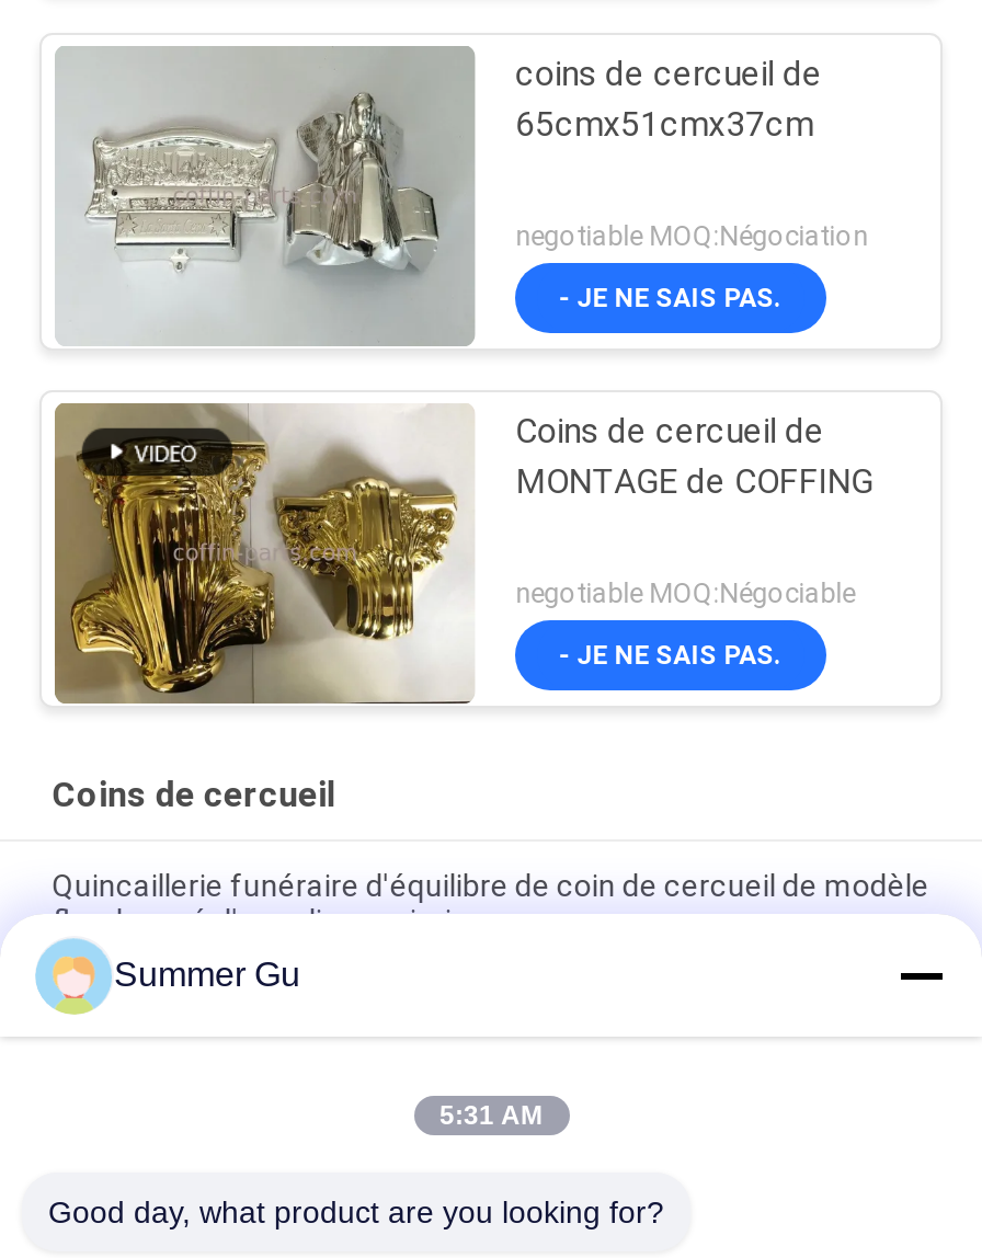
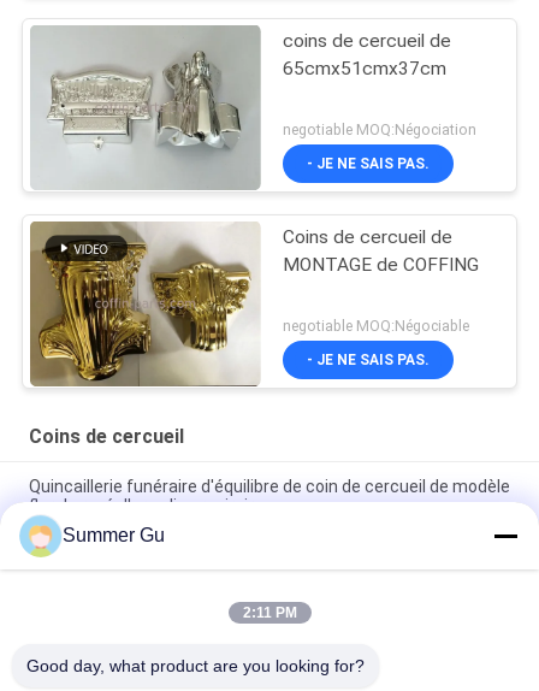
[439,1100,543,1131] 5:31 AM -> [242,604,297,621] 2:11 PM

